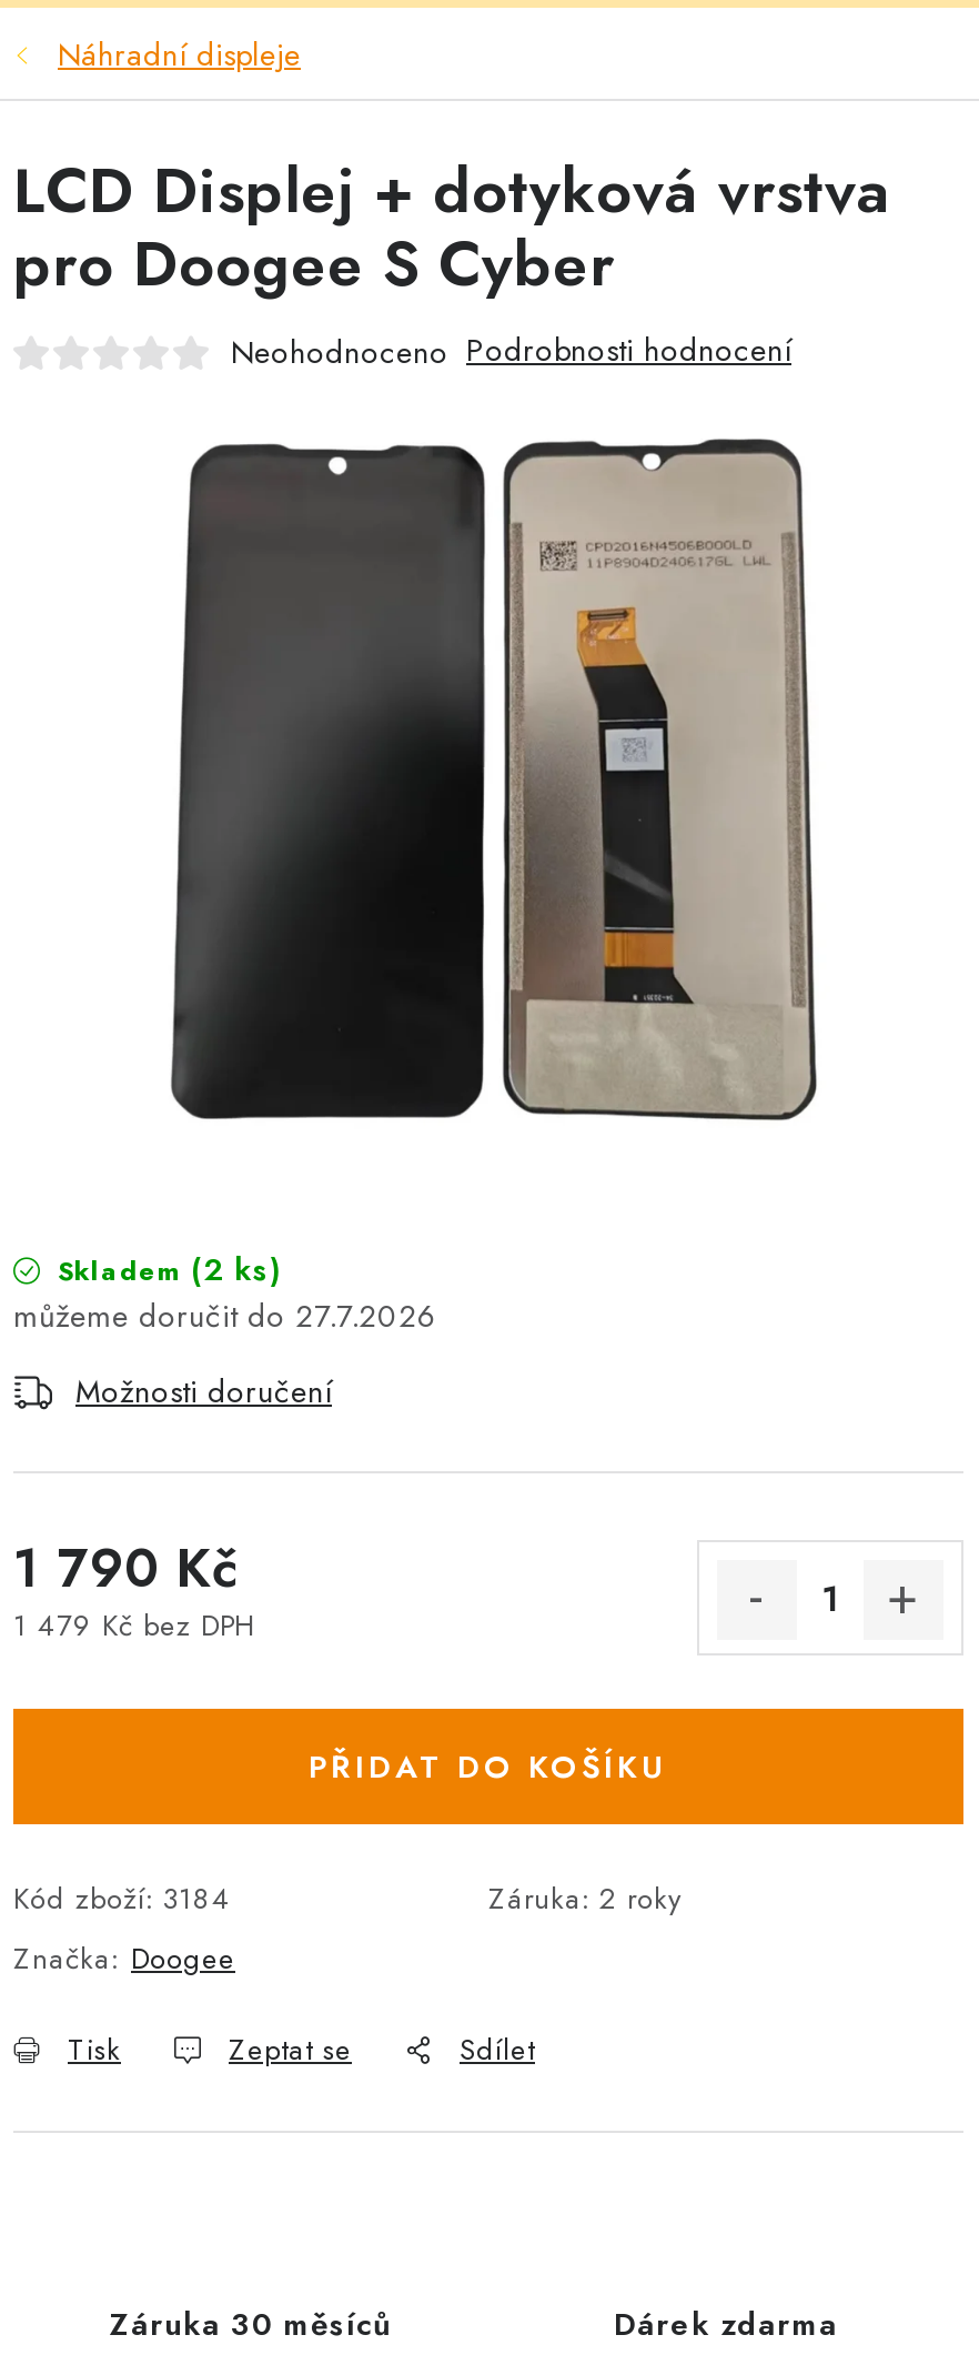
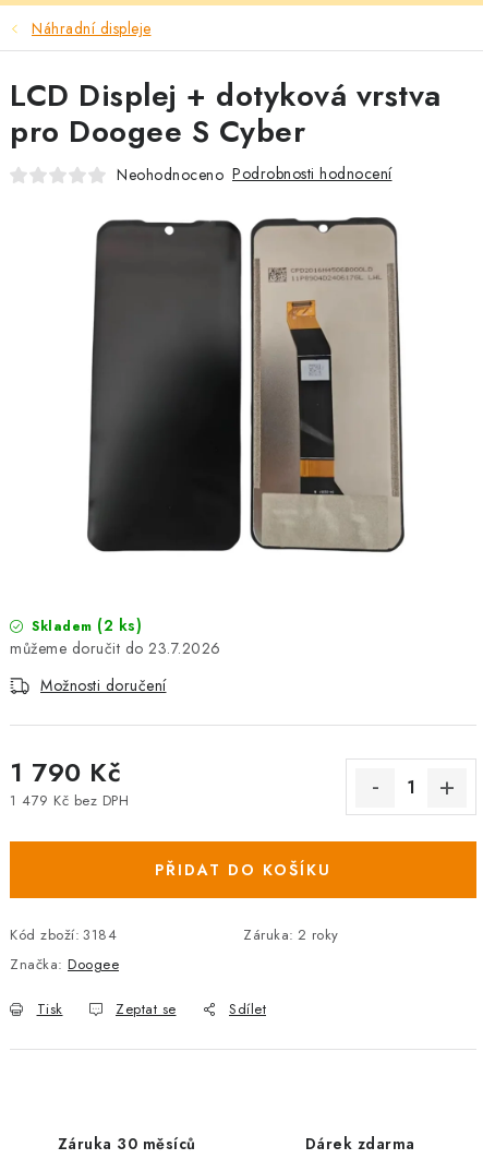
[295,1294,438,1338] 27.7.2026 -> [148,637,221,659] 23.7.2026

